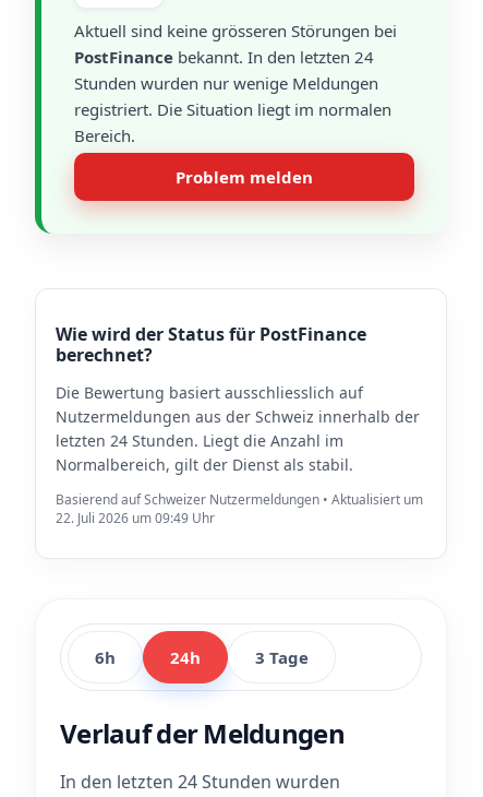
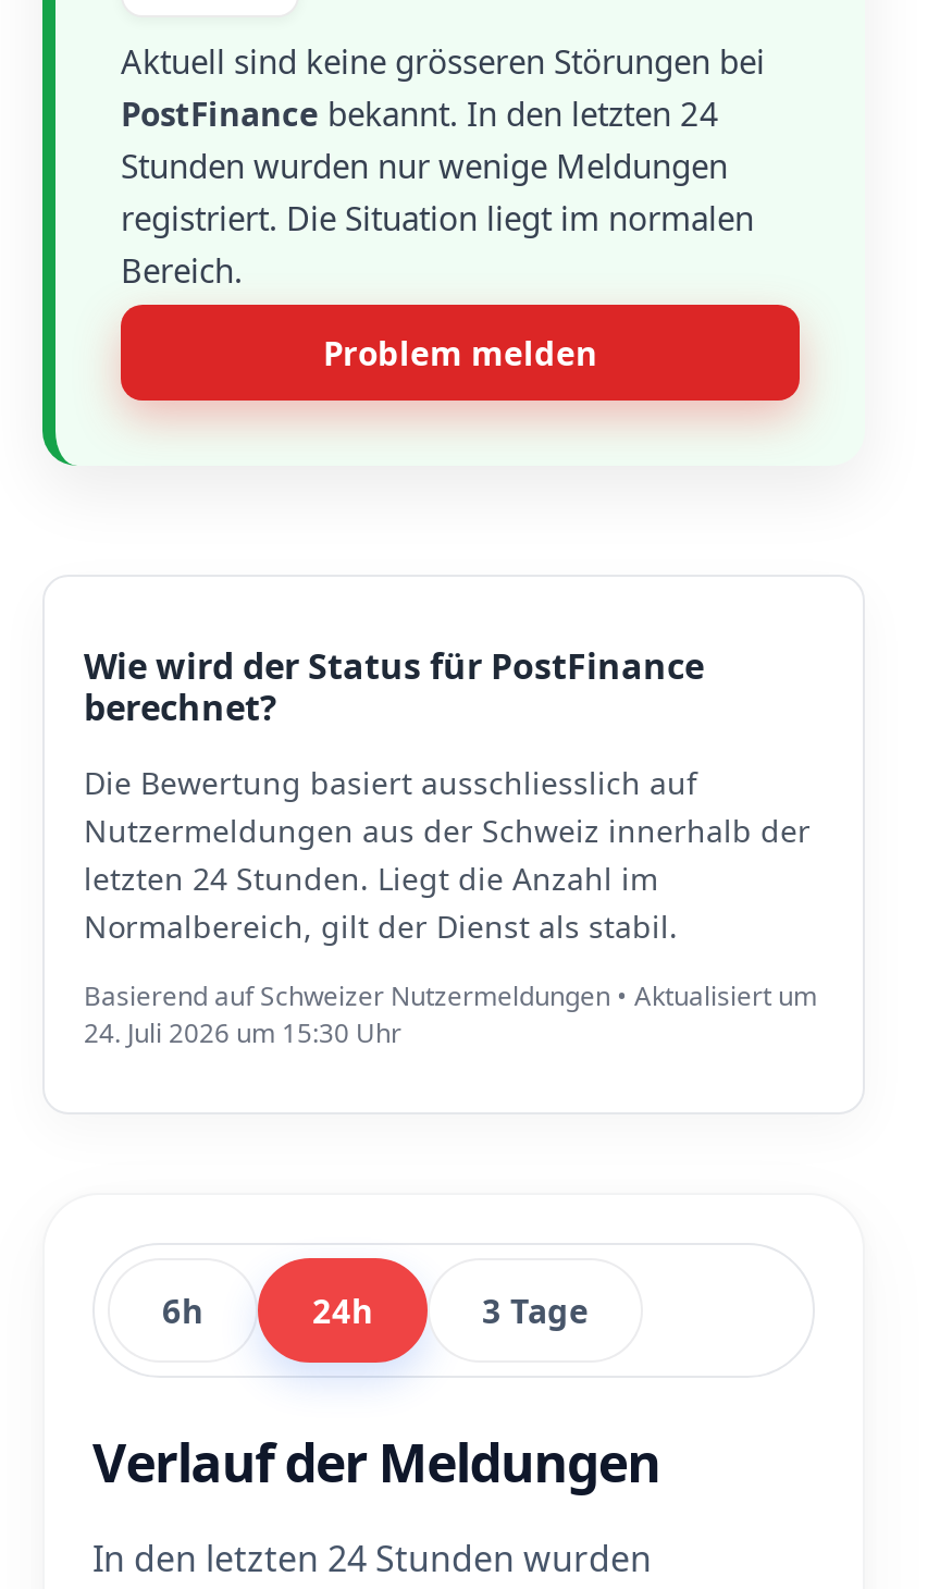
[56,509,215,527] 22. Juli 2026 um 09:49 Uhr -> [84,1014,401,1051] 24. Juli 2026 um 15:30 Uhr

